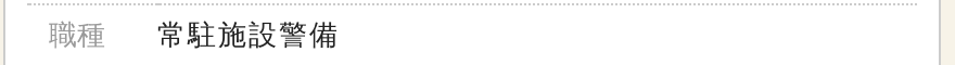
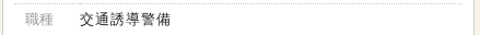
[157,17,340,50] 常駐施設警備 -> [80,10,172,27] 交通誘導警備

